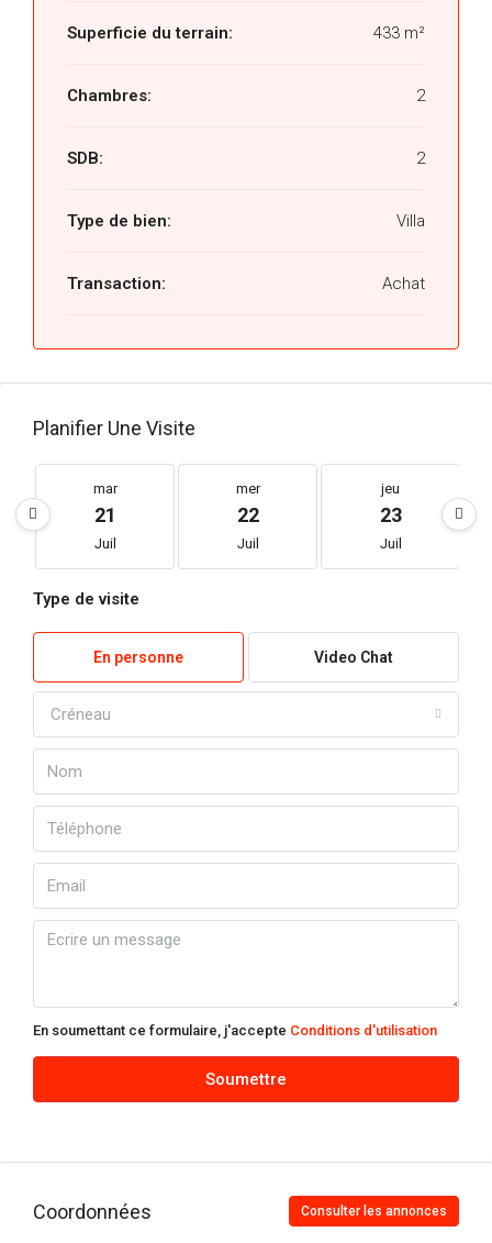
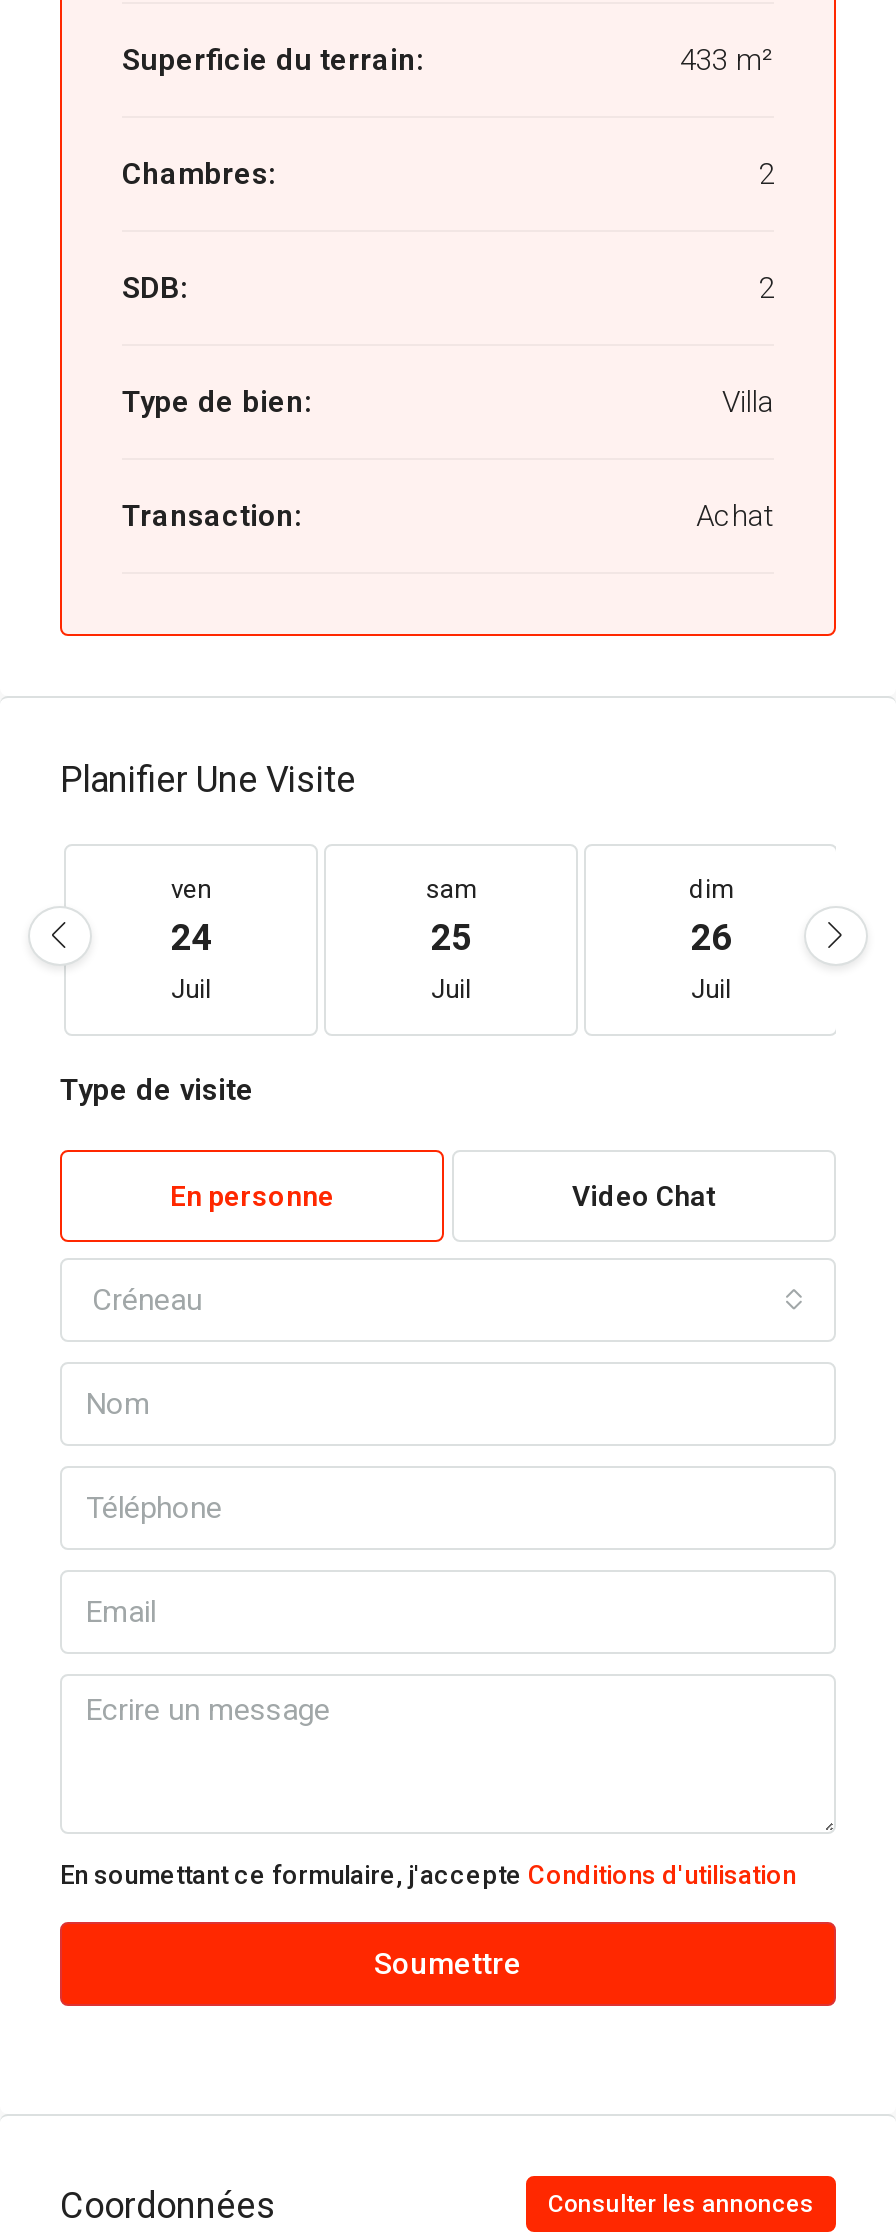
[93,480,117,526] mar | 21 -> [171,874,211,958] ven | 24
[236,480,260,526] mer | 22 -> [426,874,476,958] sam | 25
[379,480,401,526] jeu | 23 -> [689,874,733,958] dim | 26

